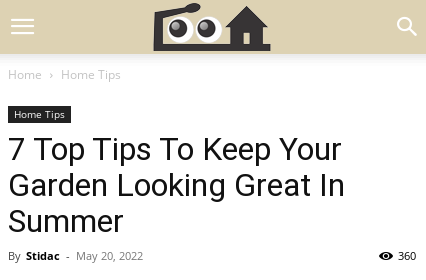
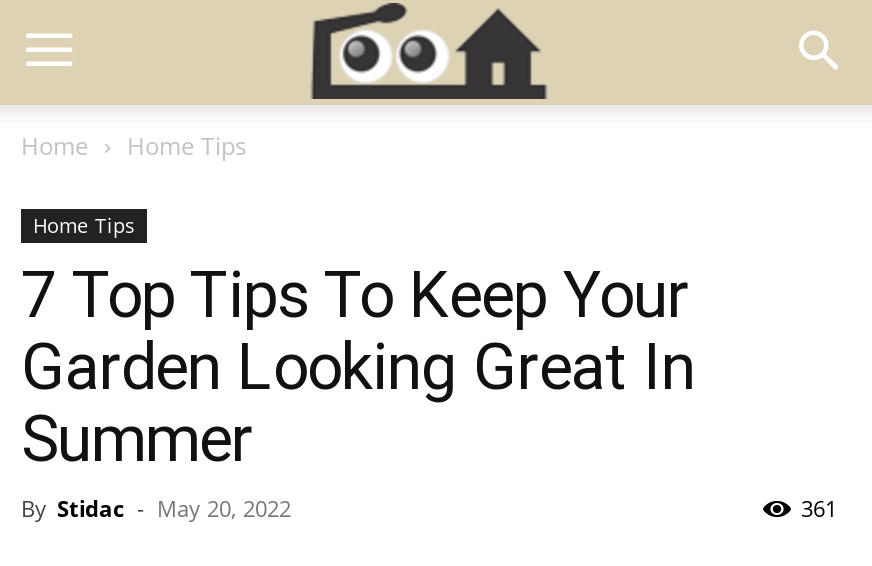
[398,248,416,263] 360 -> [801,493,837,523] 361

